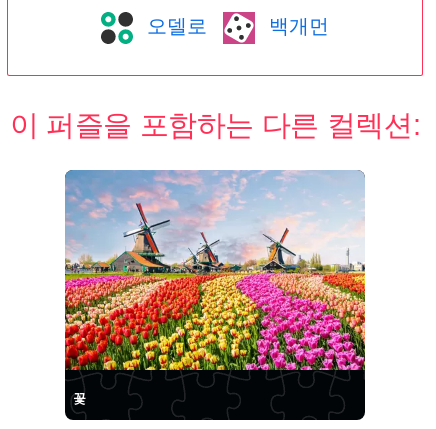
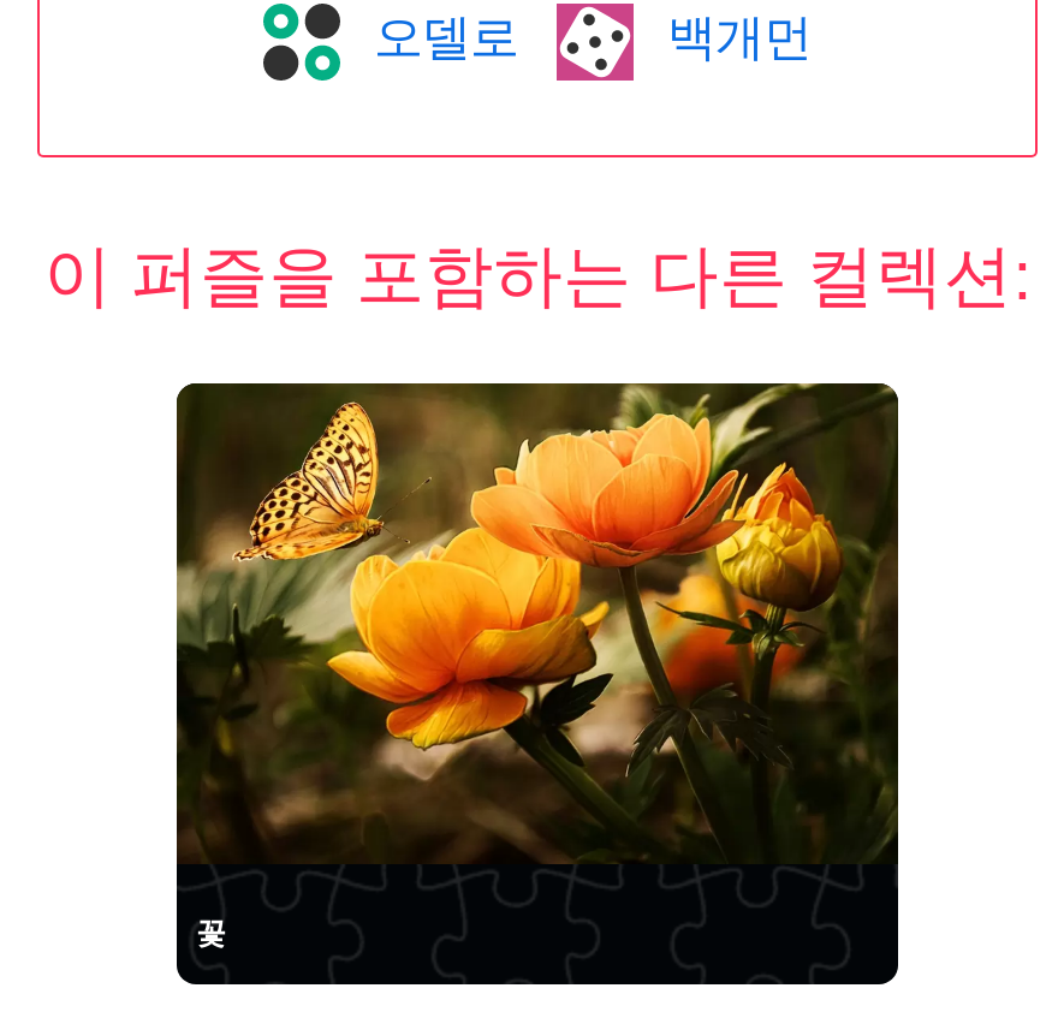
[64,169,366,371] [image] -> [174,381,900,864] [image]

